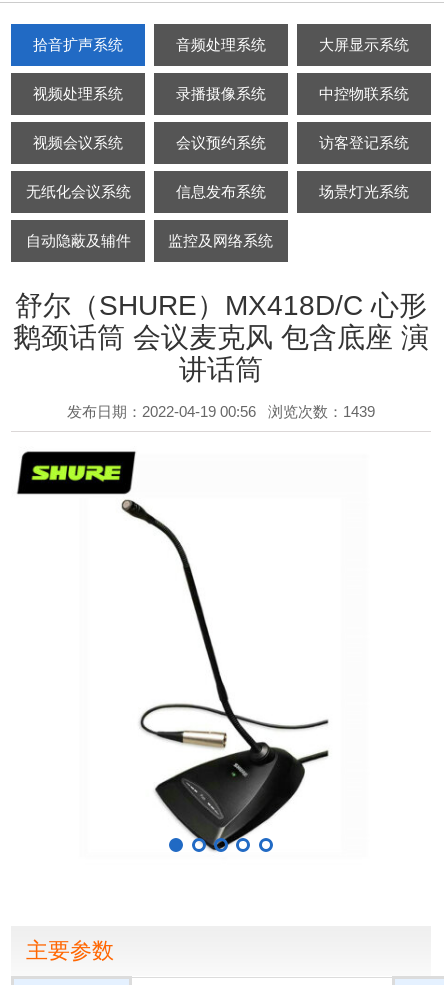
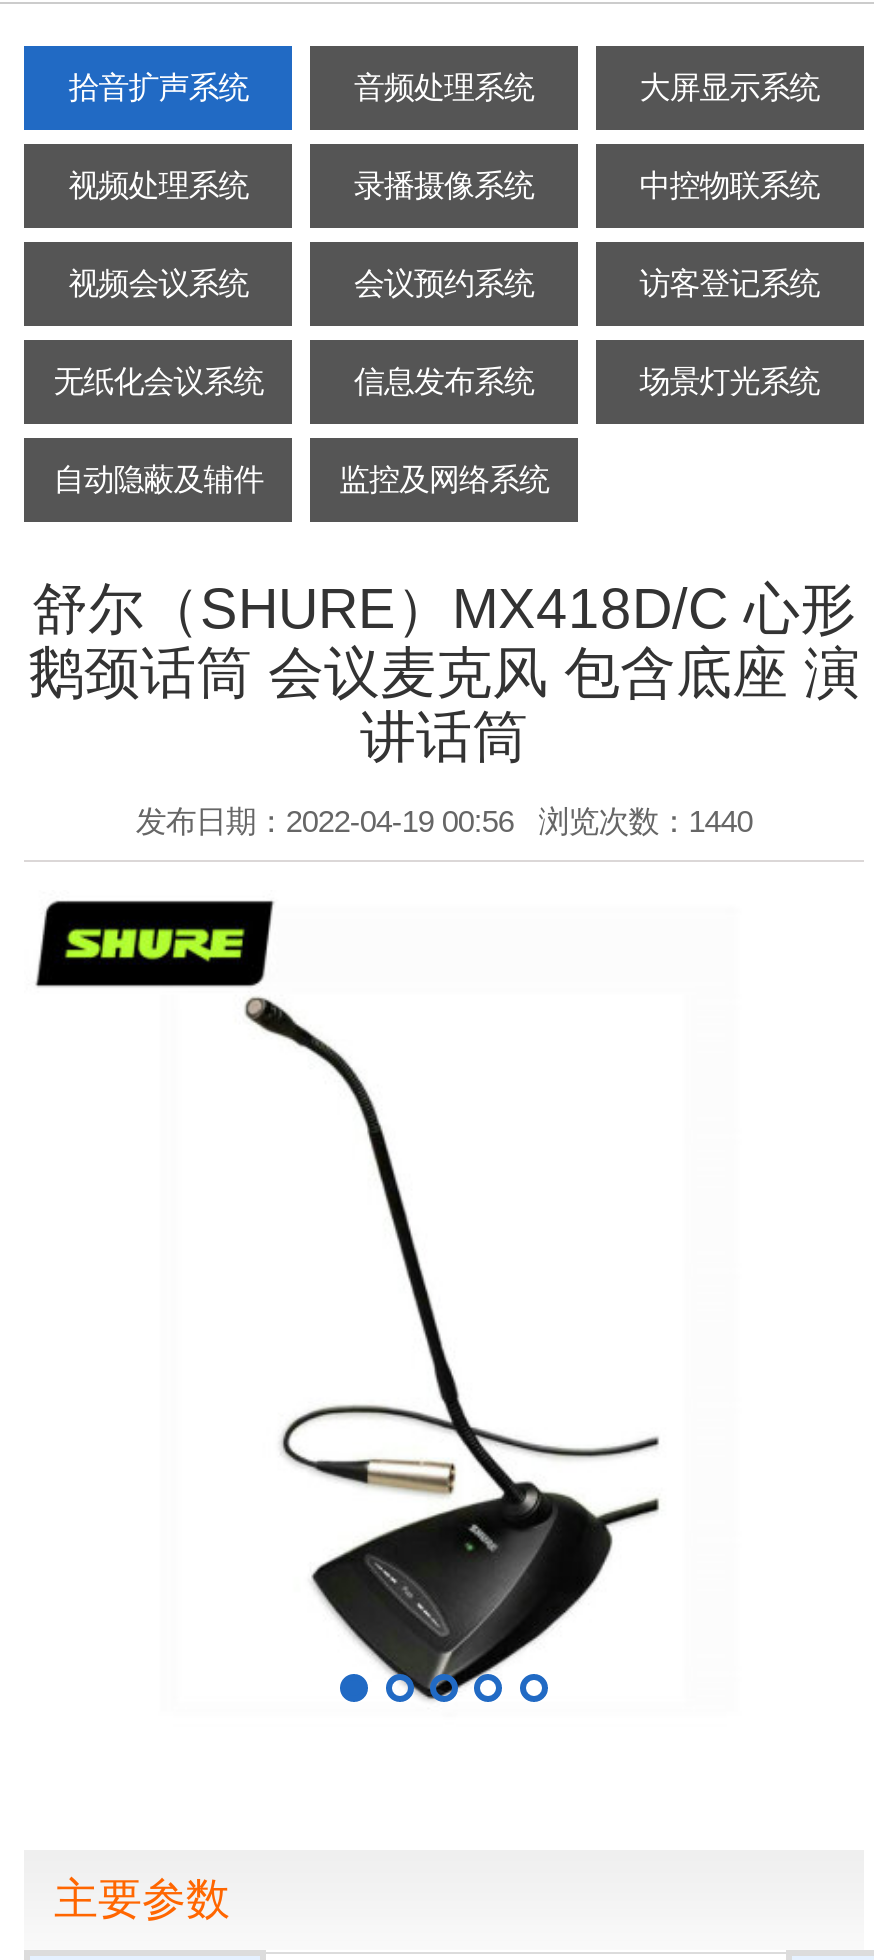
[67,403,375,420] 发布日期：2022-04-19 00:56 浏览次数：1439 -> [136,805,752,839] 发布日期：2022-04-19 00:56 浏览次数：1440

